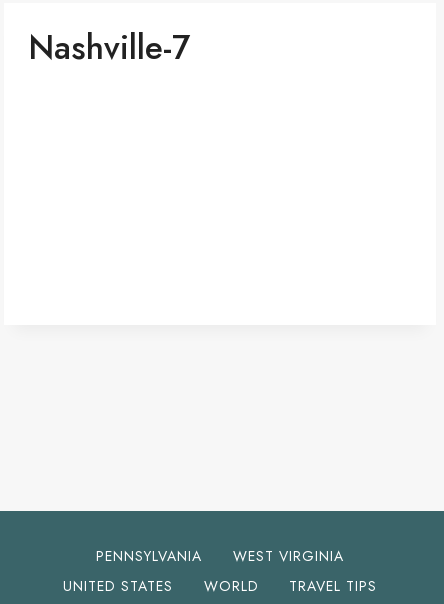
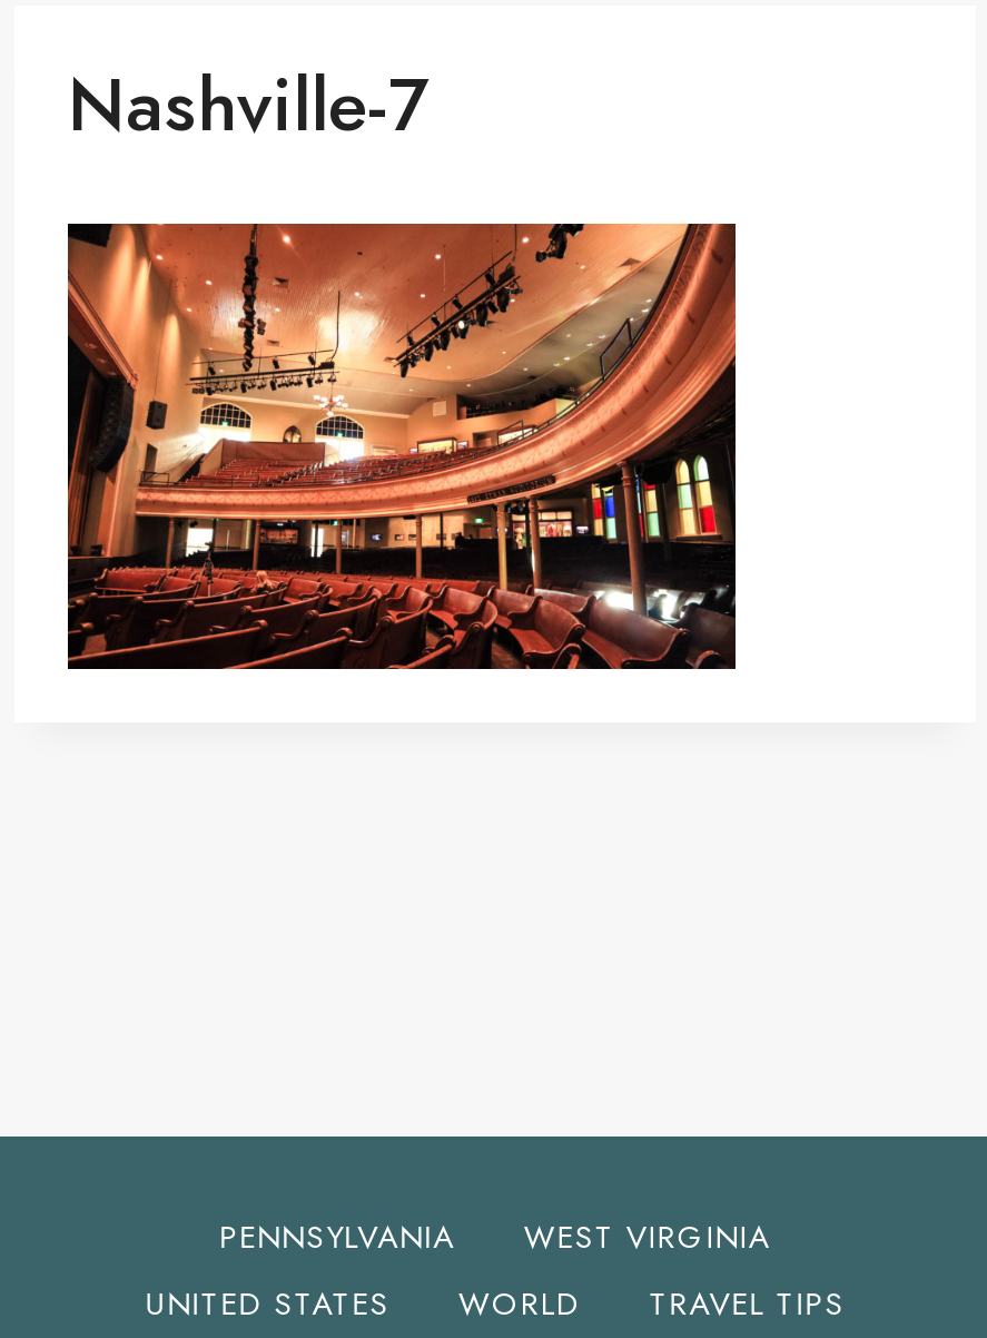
none -> [66,222,738,671] [image]

